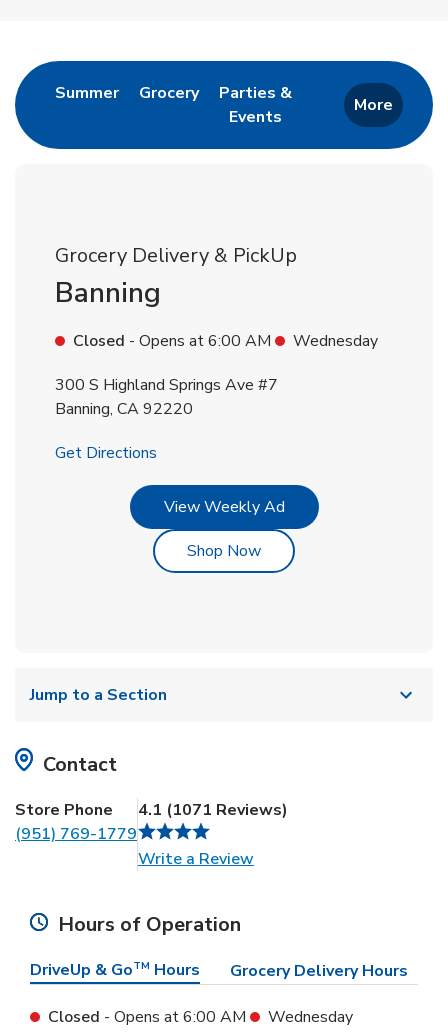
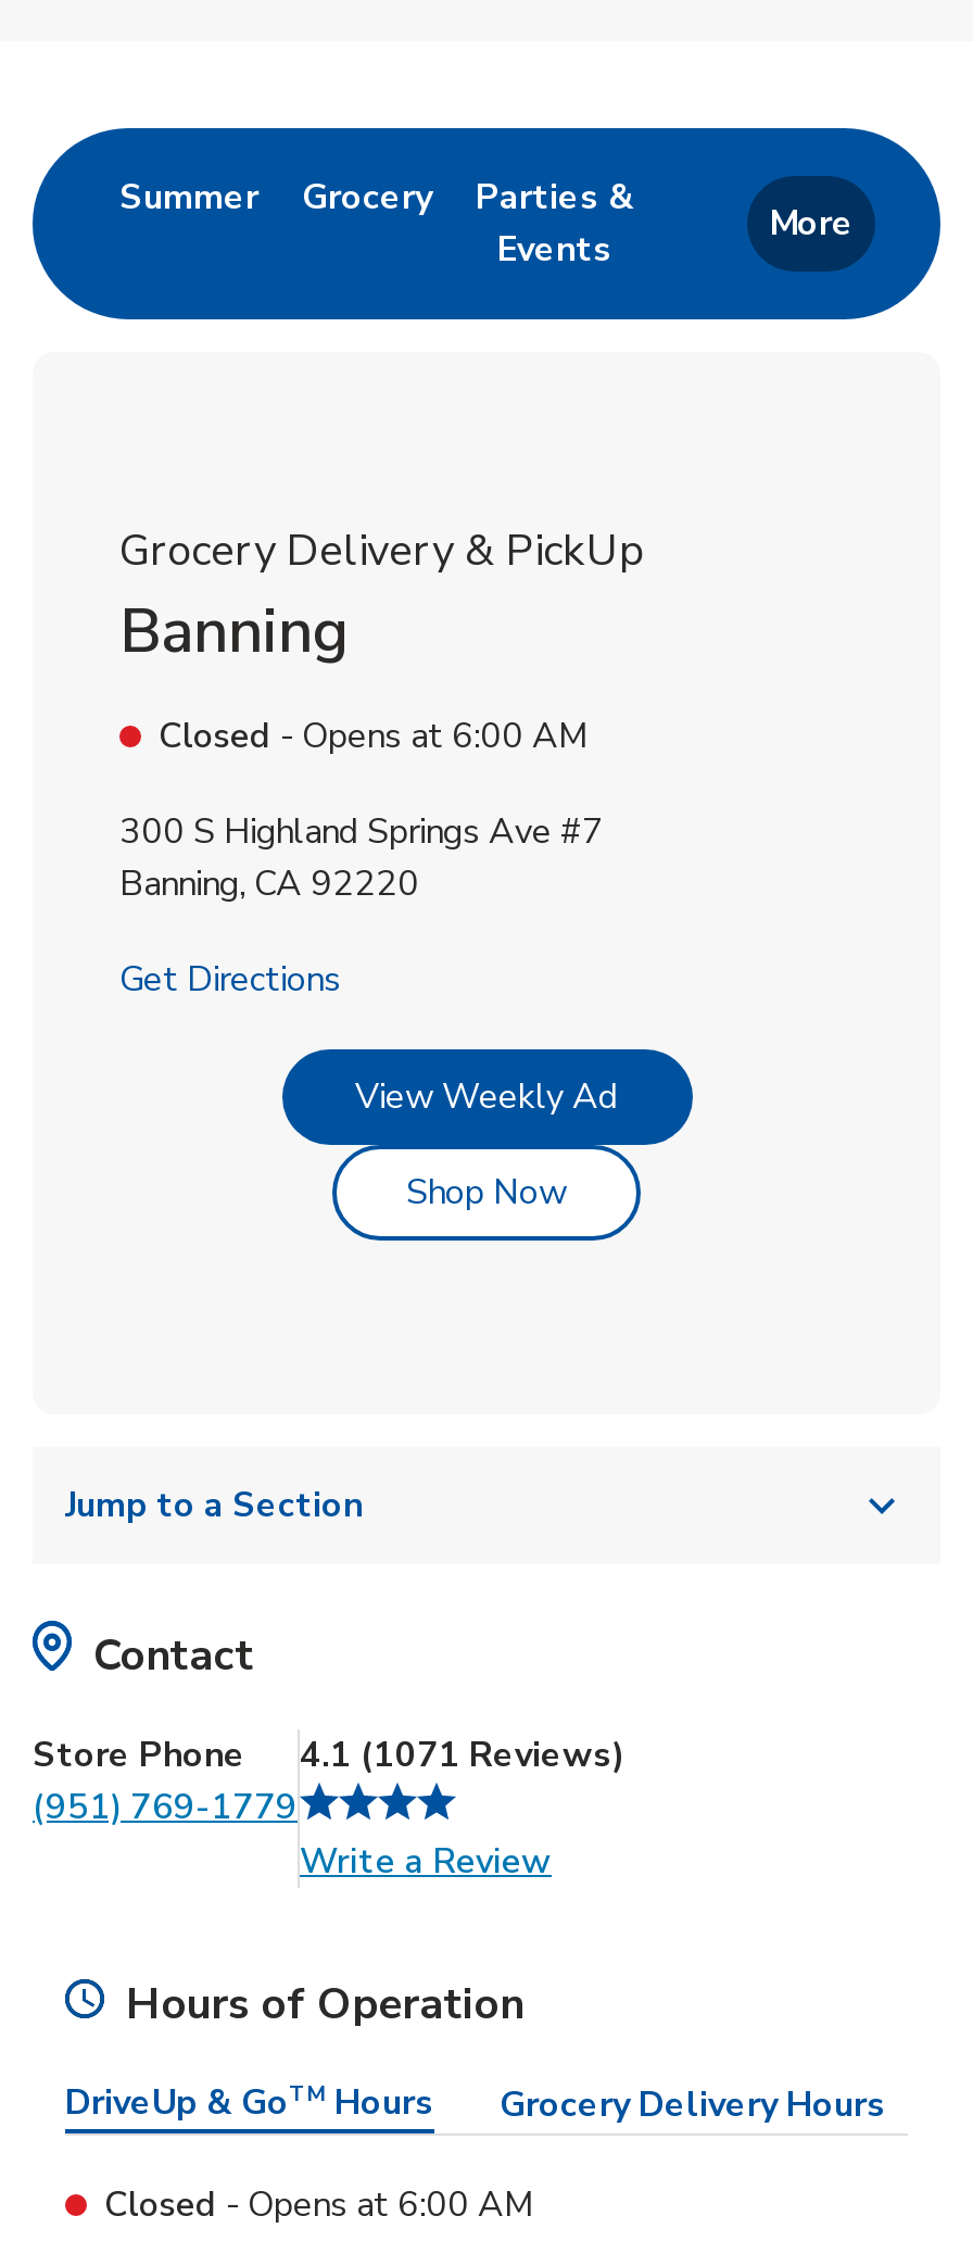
[293,330,378,352] Wednesday -> none
[268,1006,353,1028] Wednesday -> none

